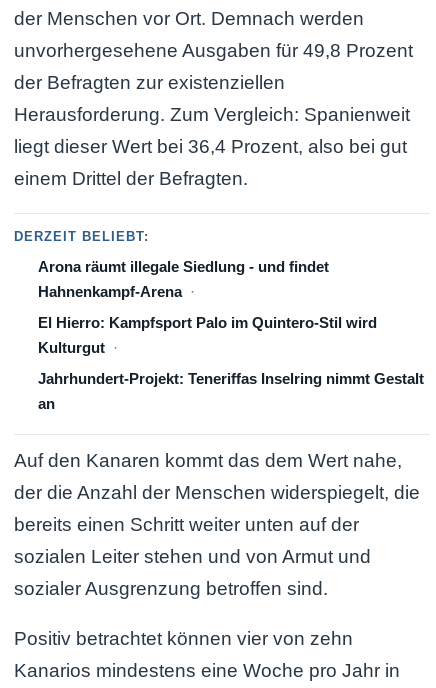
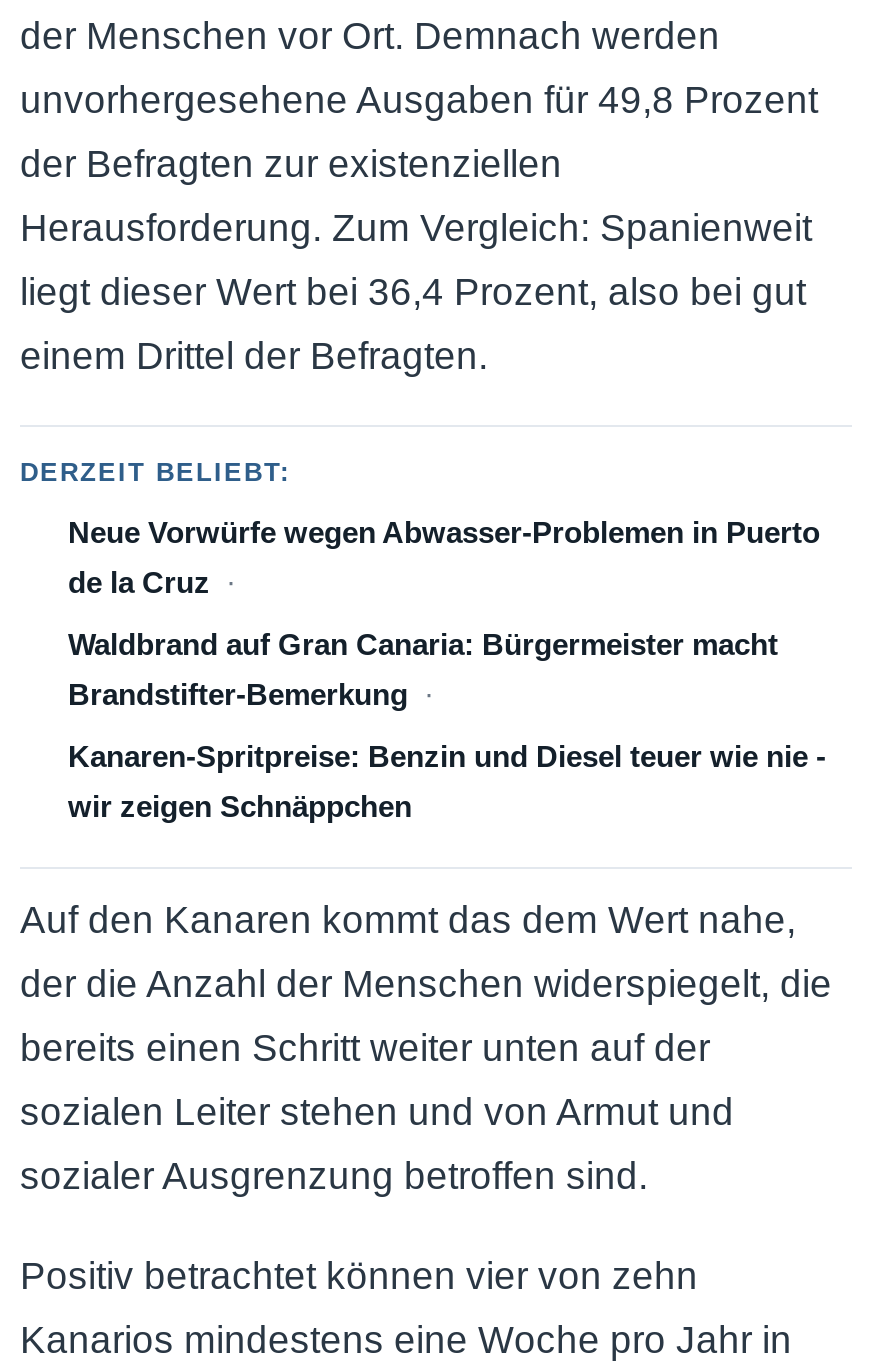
[38,258,329,275] Arona räumt illegale Siedlung - und findet -> [68,515,820,549] Neue Vorwürfe wegen Abwasser-Problemen in Puerto
[38,283,182,300] Hahnenkampf-Arena -> [68,565,210,599] de la Cruz
[38,314,377,331] El Hierro: Kampfsport Palo im Quintero-Stil wird -> [68,627,778,661] Waldbrand auf Gran Canaria: Bürgermeister macht
[38,339,105,356] Kulturgut -> [68,677,408,711] Brandstifter-Bemerkung
[38,370,424,387] Jahrhundert-Projekt: Teneriffas Inselring nimmt Gestalt -> [68,739,826,773] Kanaren-Spritpreise: Benzin und Diesel teuer wie nie -
[38,395,55,412] an -> [68,789,412,823] wir zeigen Schnäppchen

